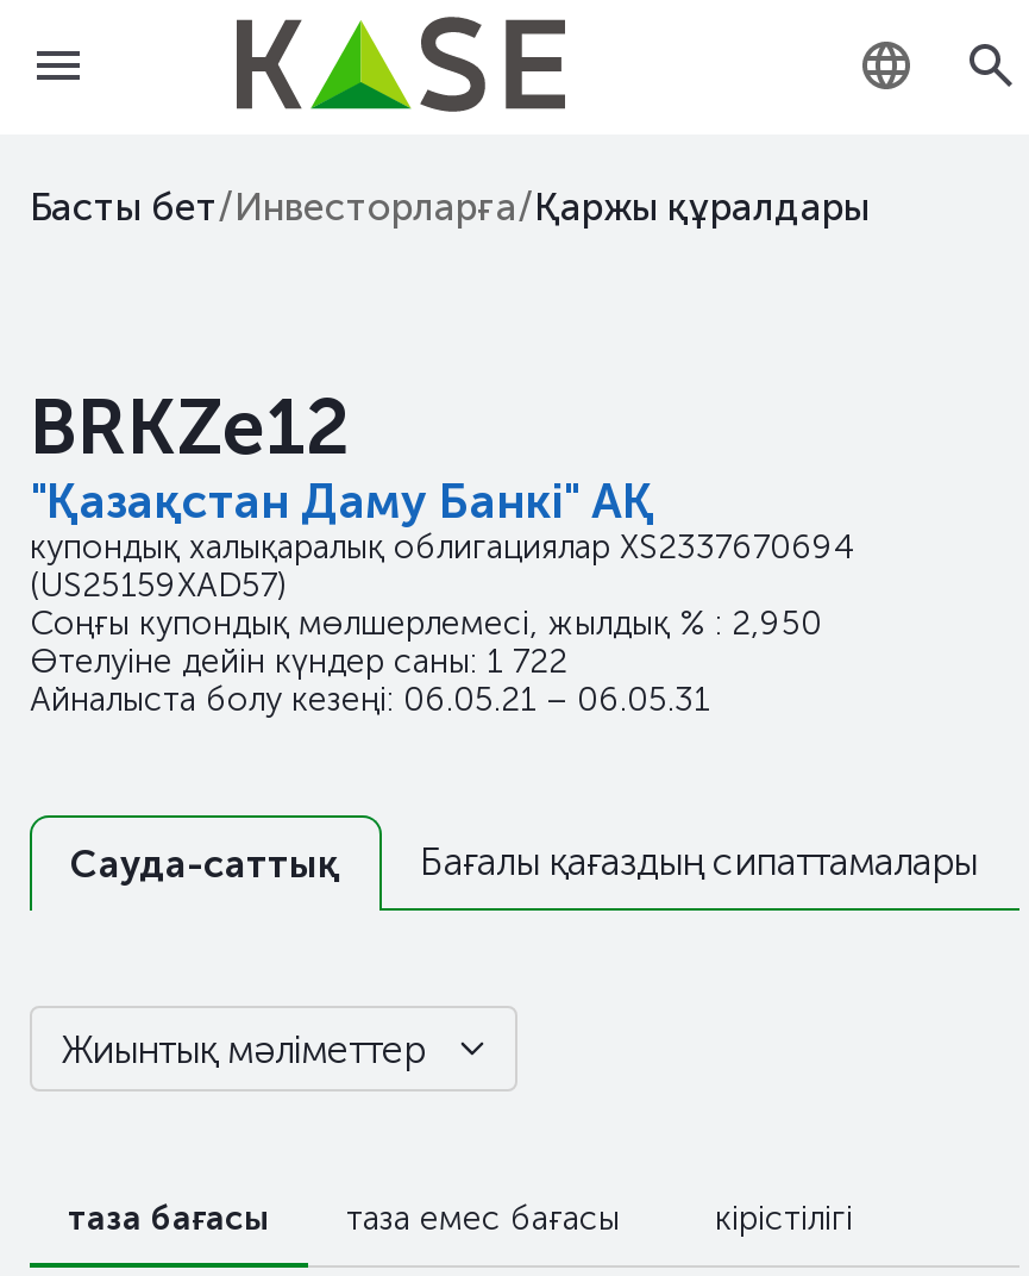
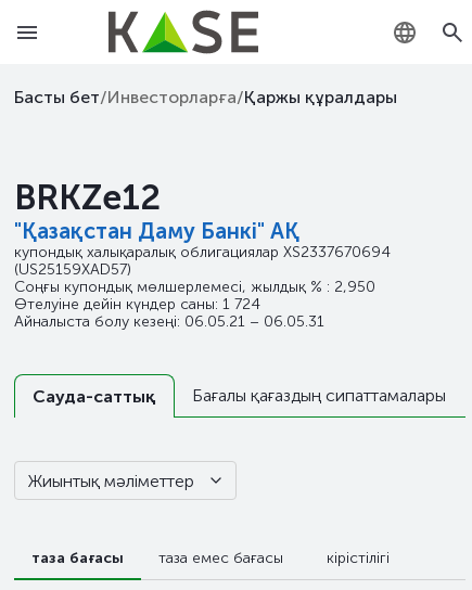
[30,642,567,682] Өтелуіне дейін күндер саны: 1 722 -> [14,295,260,313] Өтелуіне дейін күндер саны: 1 724

